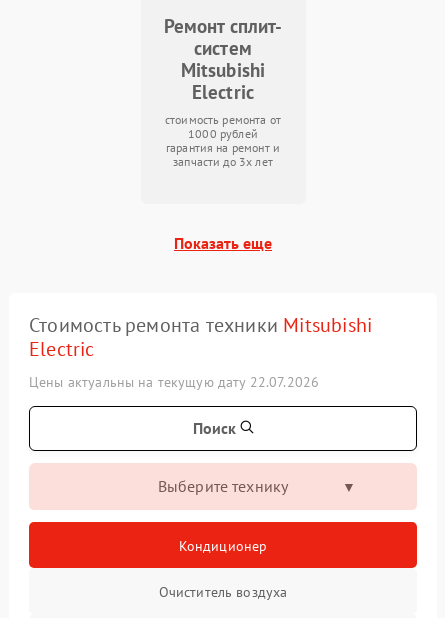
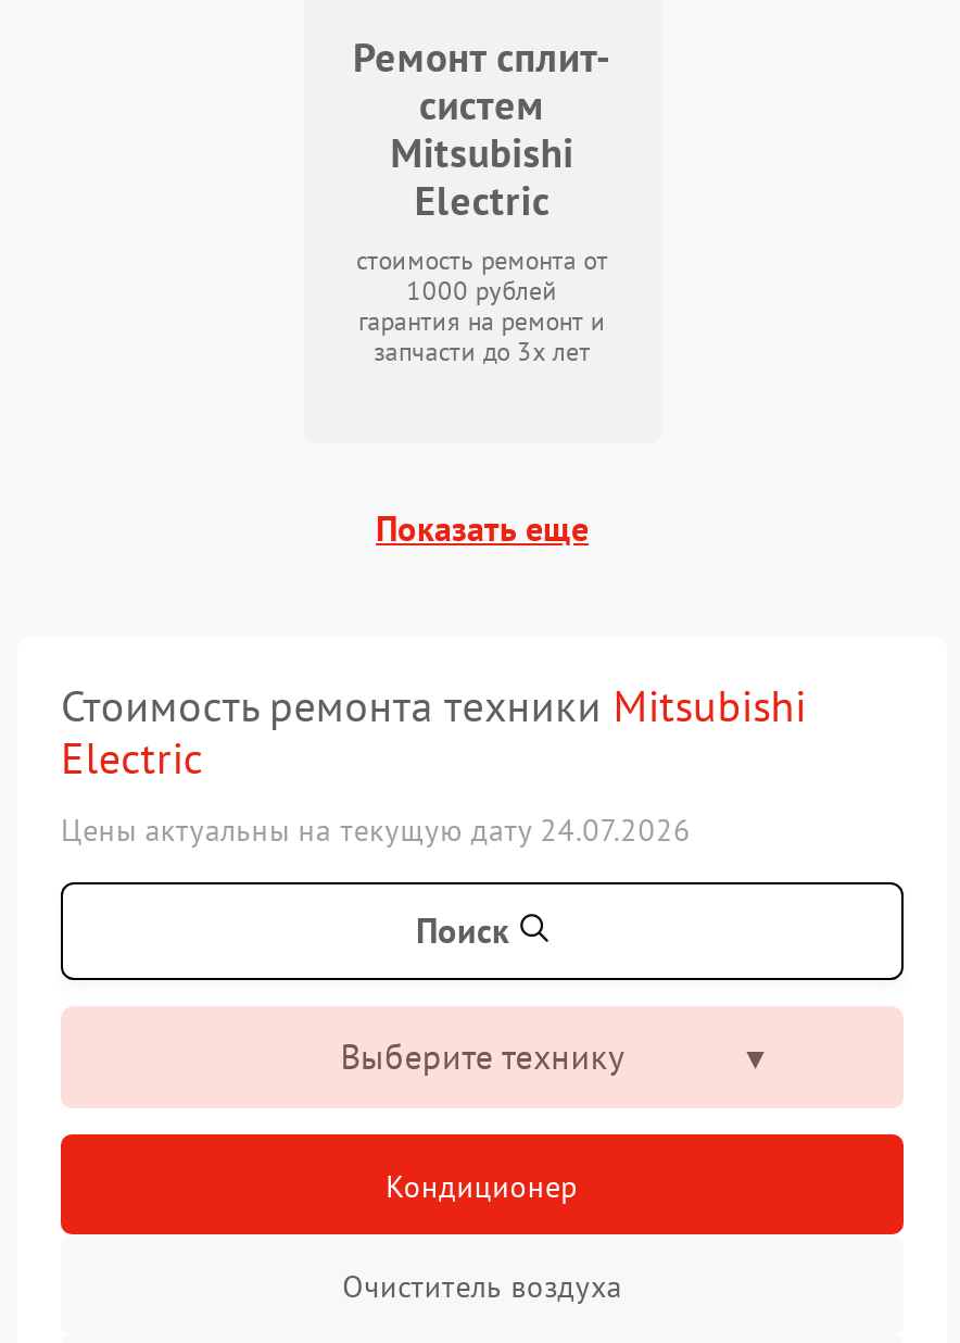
[29,373,319,391] Цены актуальны на текущую дату 22.07.2026 -> [61,811,691,850] Цены актуальны на текущую дату 24.07.2026

